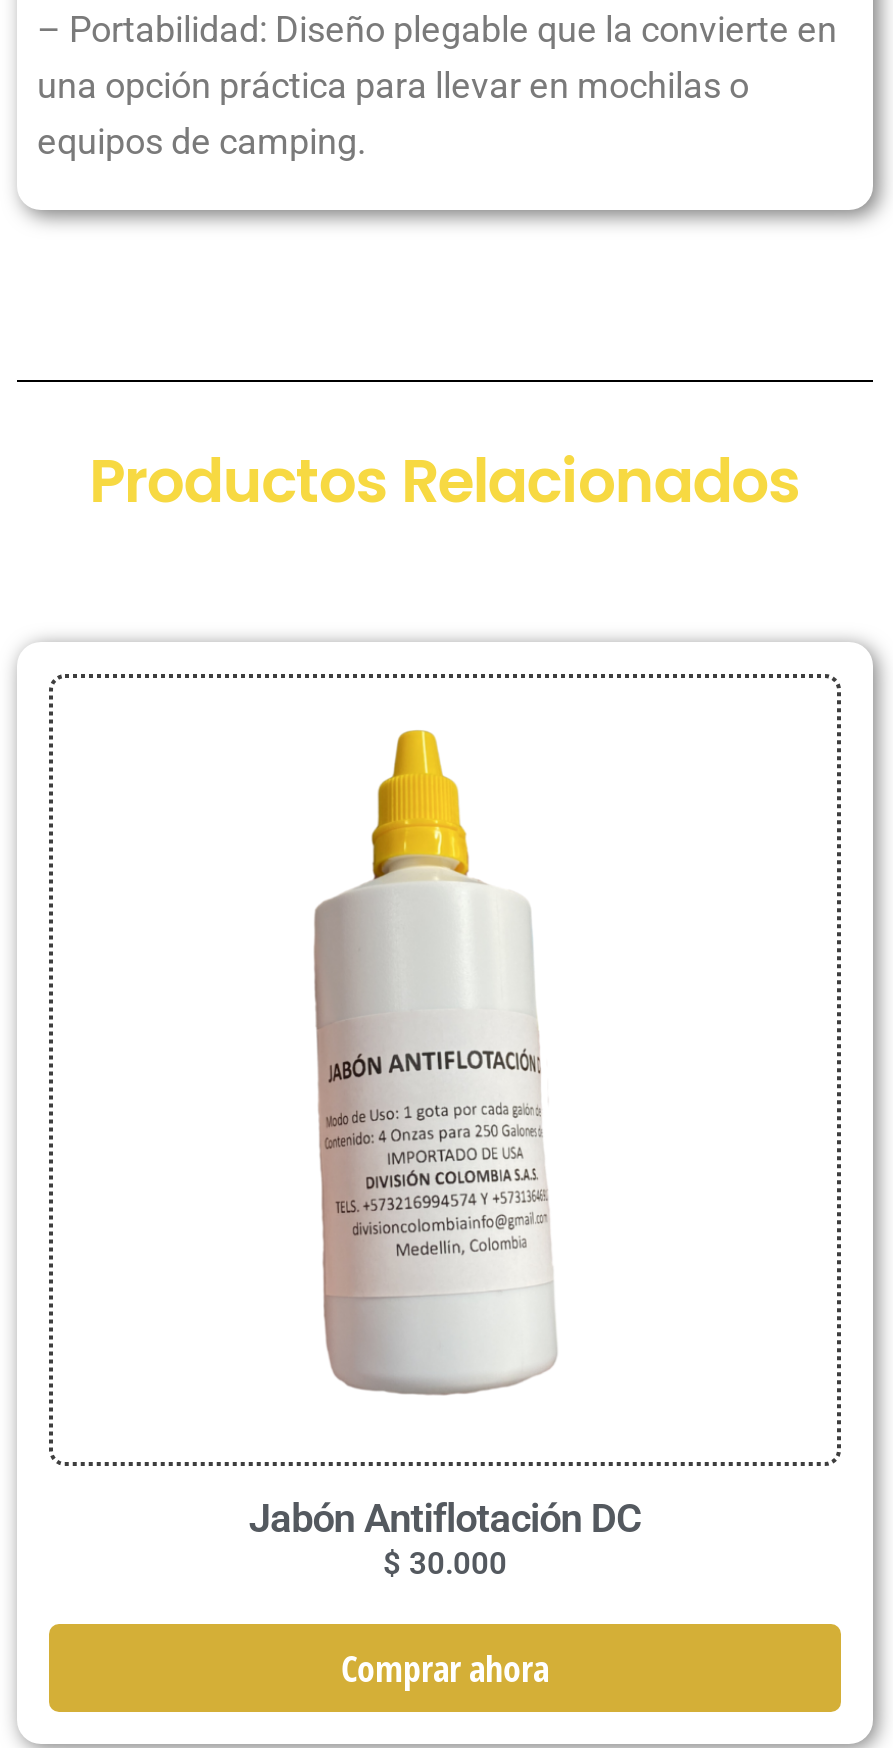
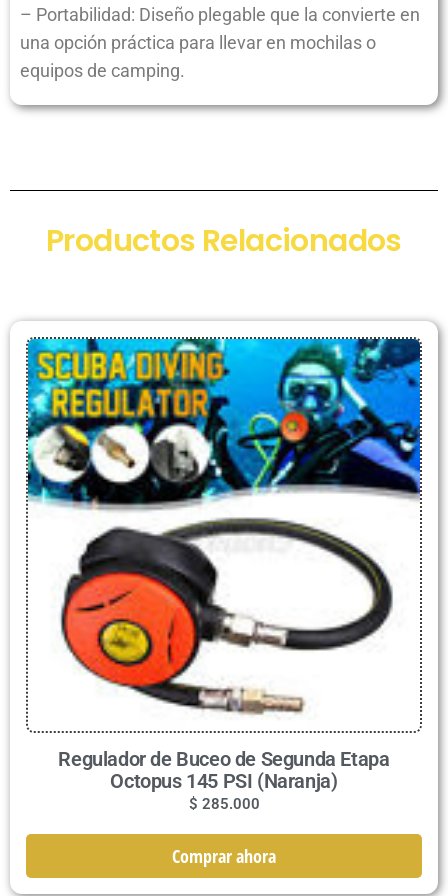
[53,678,837,1396] [image] -> [27,338,421,715] [image]
[249,1495,641,1583] Jabón Antiflotación DC | $30.000 -> [58,747,389,813] Regulador de Buceo de Segunda Etapa | Octopus 145 PSI (Naranja) | $285.000

